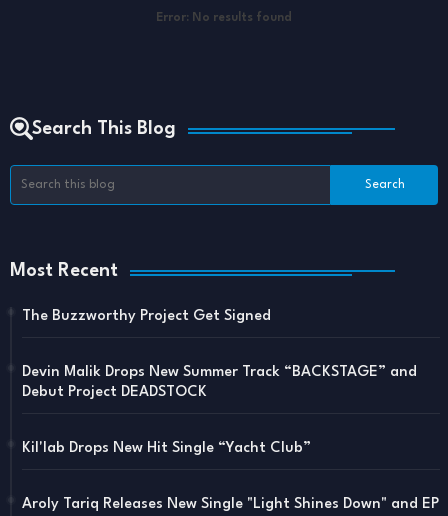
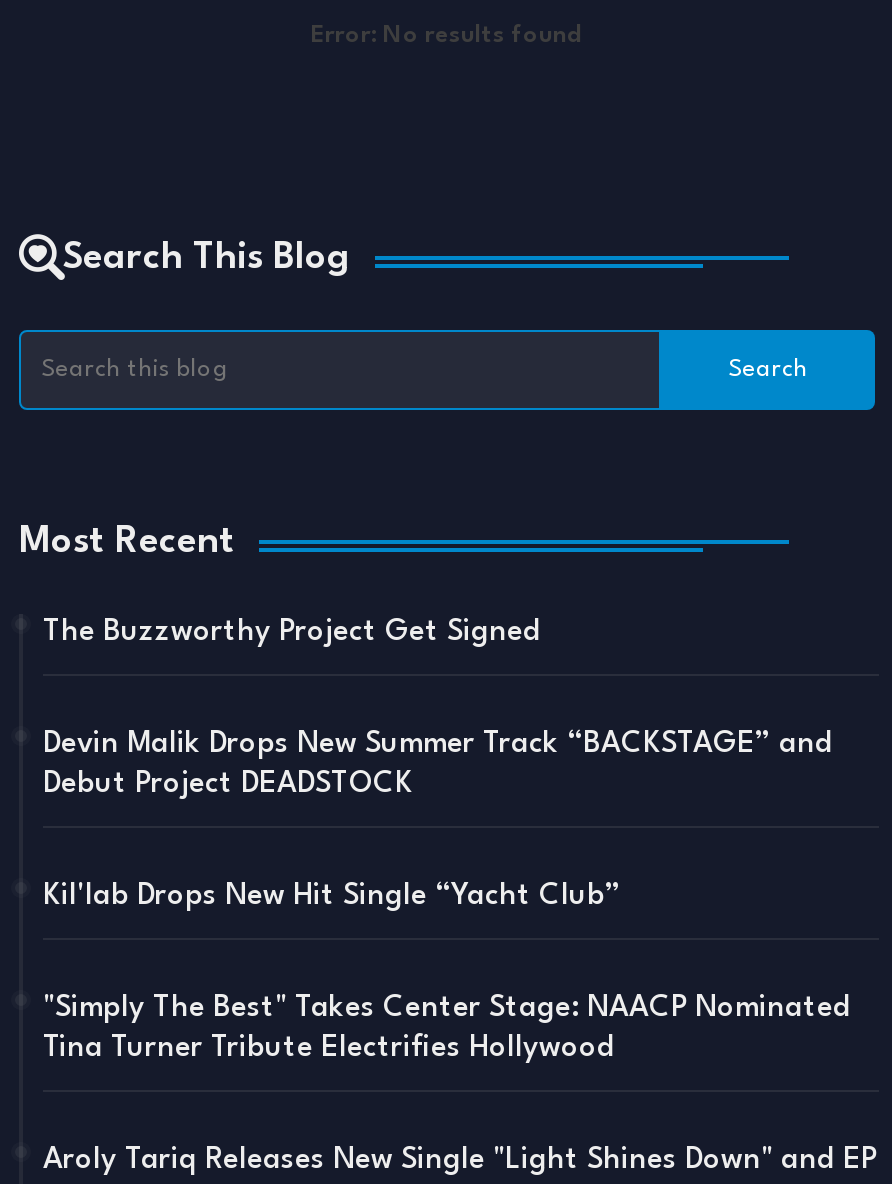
none -> [43,995,851,1065] "Simply The Best" Takes Center Stage: NAACP Nominated | Tina Turner Tribute Electrifies Hollywood

